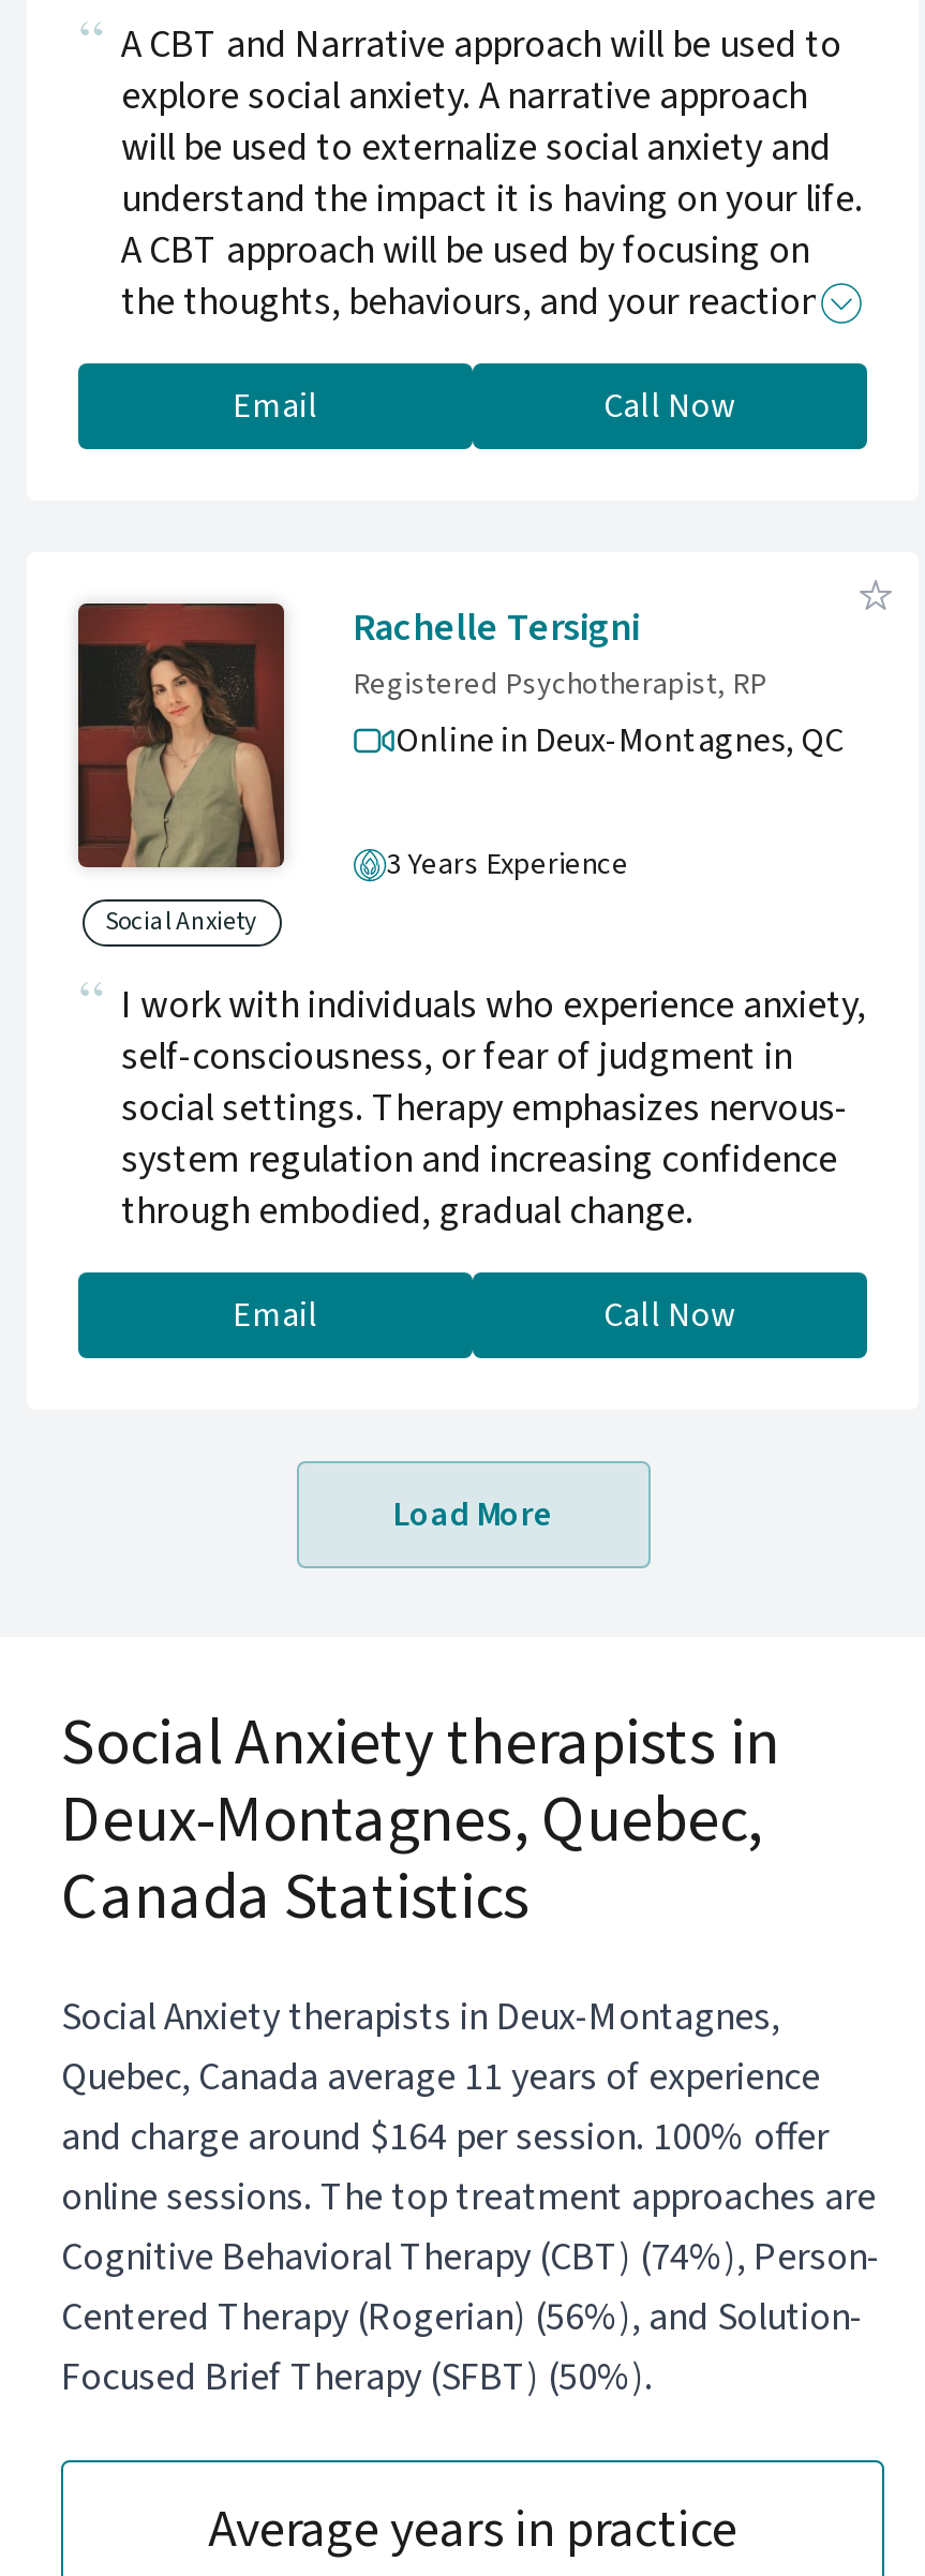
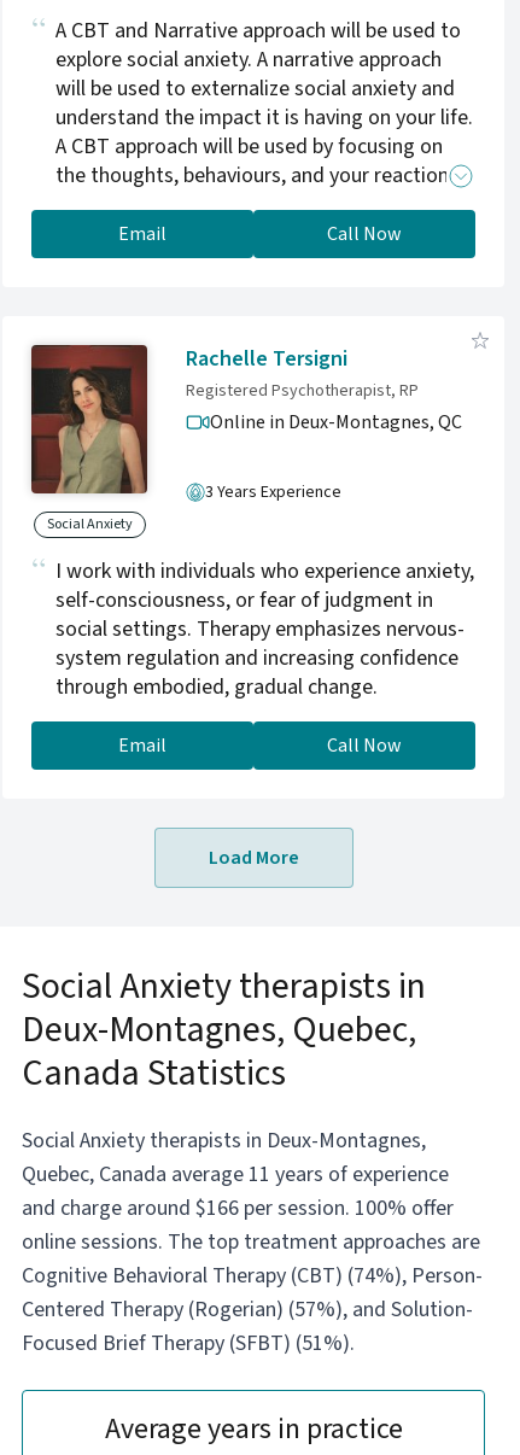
[61,2110,829,2164] and charge around $164 per session. 100% offer -> [22,1193,454,1223] and charge around $166 per session. 100% offer
[61,2290,863,2344] Centered Therapy (Rogerian) (56%), and Solution- -> [22,1295,473,1325] Centered Therapy (Rogerian) (57%), and Solution-
[61,2350,653,2404] Focused Brief Therapy (SFBT) (50%). -> [22,1328,355,1358] Focused Brief Therapy (SFBT) (51%).

